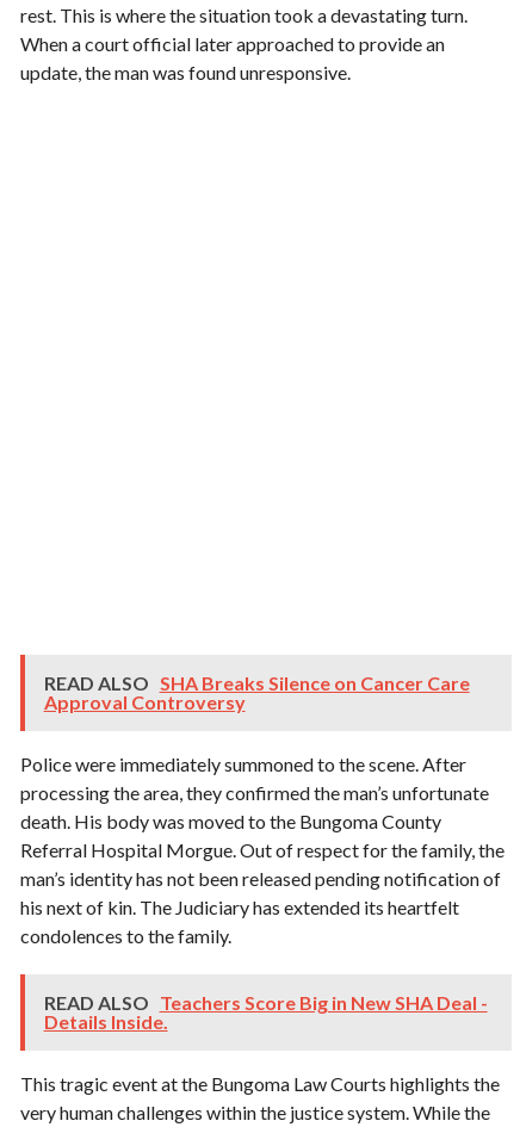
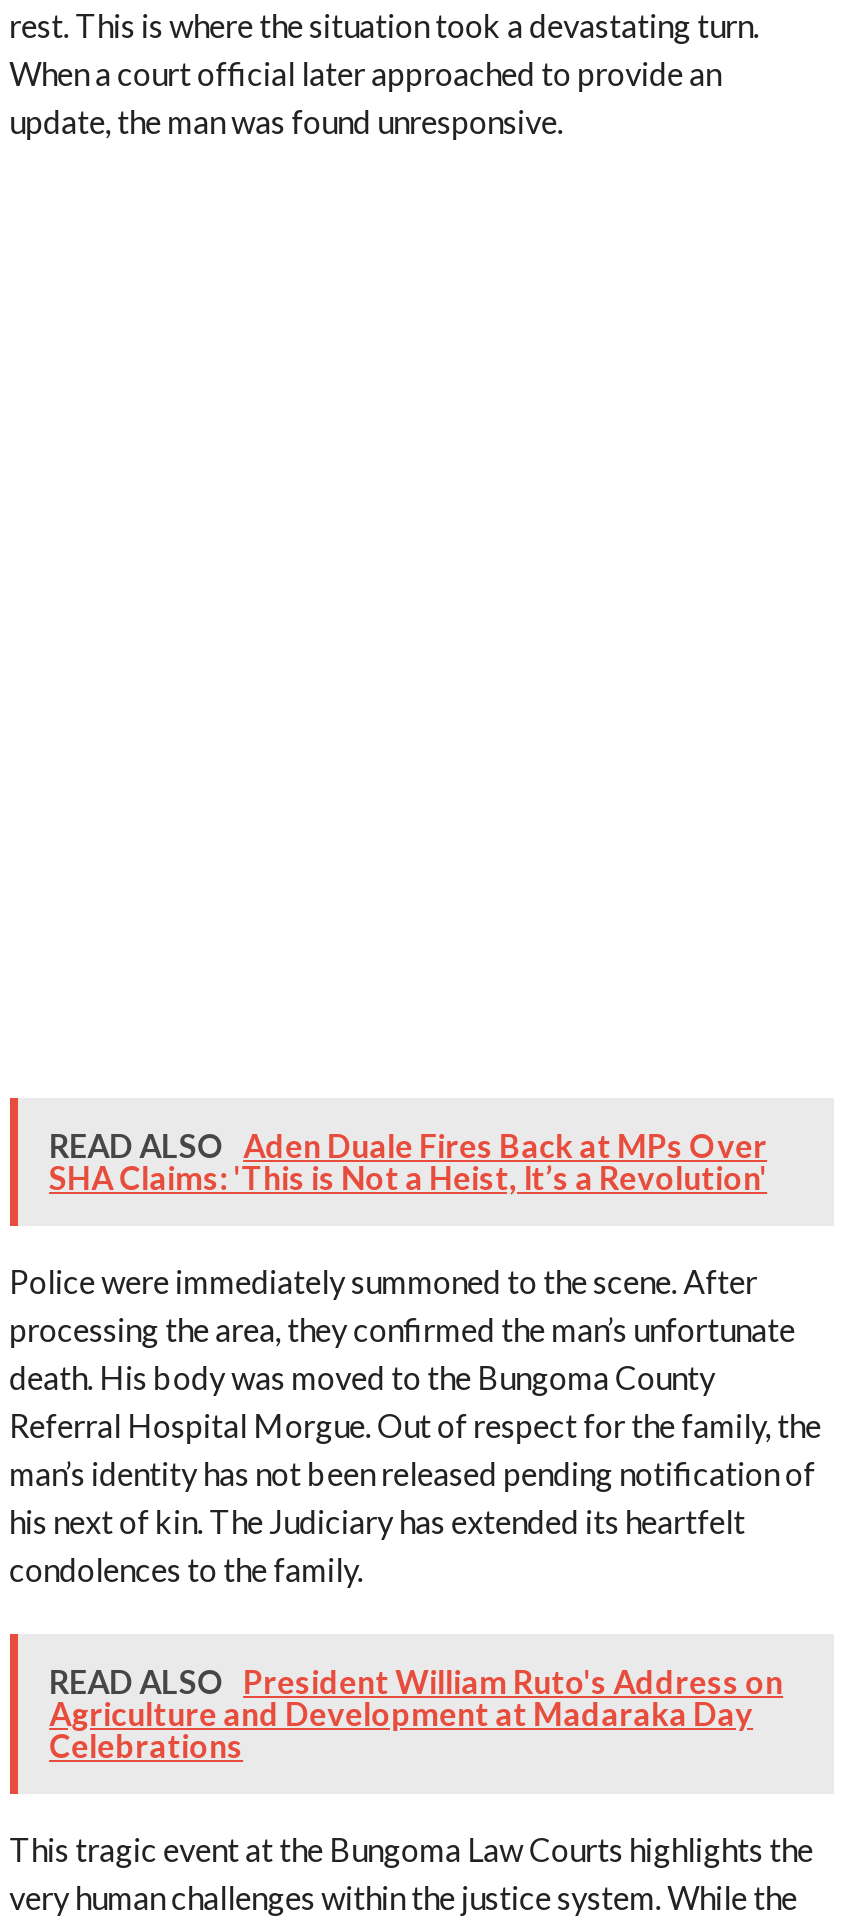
[44,671,469,713] READ ALSO SHA Breaks Silence on Cancer Care | Approval Controversy -> [49,1126,767,1196] READ ALSO Aden Duale Fires Back at MPs Over | SHA Claims: 'This is Not a Heist, It’s a Revolution'
[44,991,487,1033] READ ALSO Teachers Score Big in New SHA Deal - | Details Inside. -> [49,1662,783,1764] READ ALSO President William Ruto's Address on | Agriculture and Development at Madaraka Day | Celebrations

